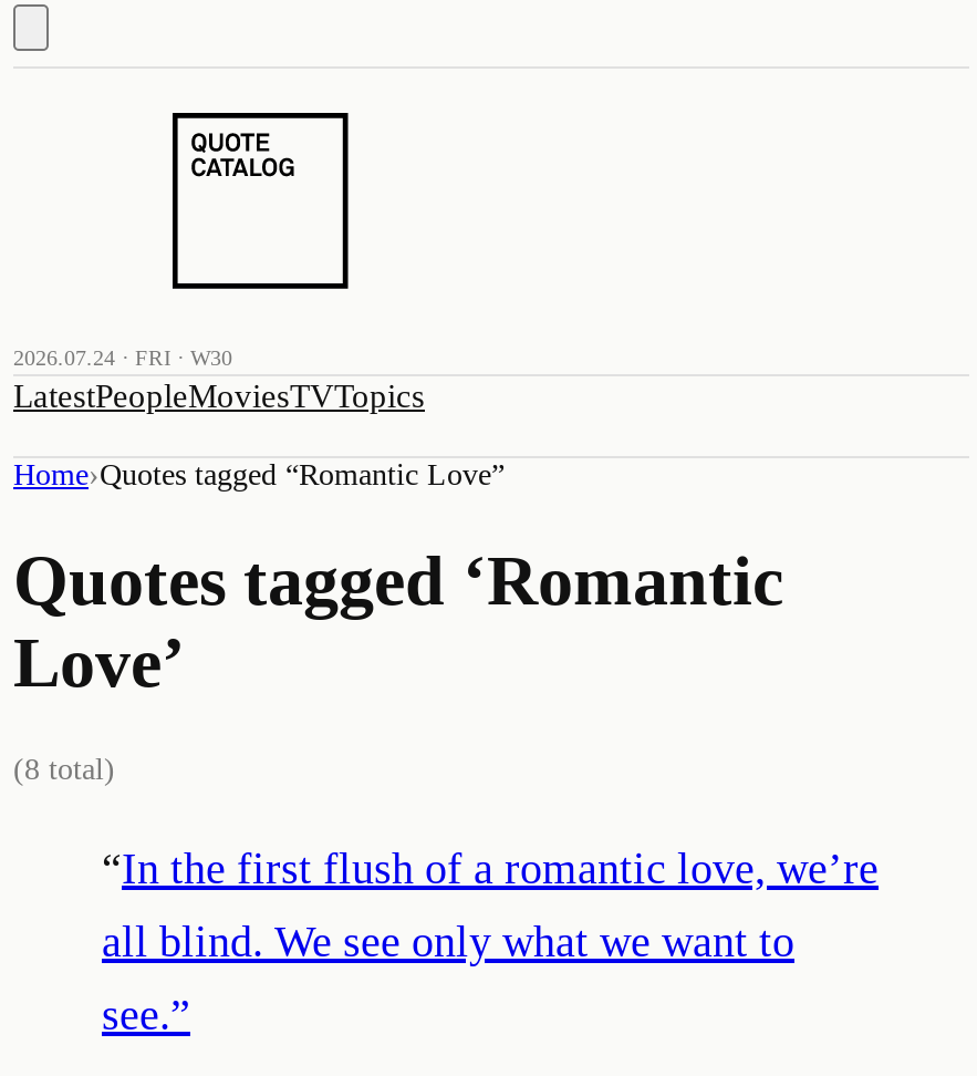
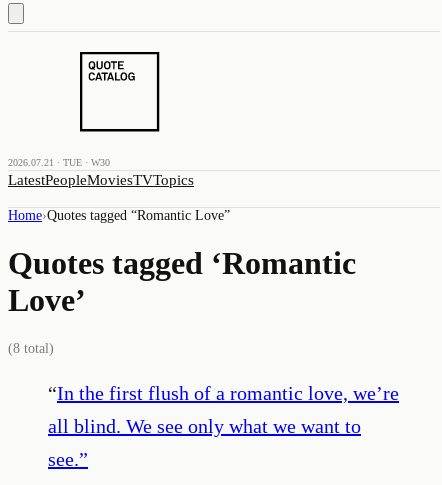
[13,345,232,370] 2026.07.24 · FRI · W30 -> [8,157,110,168] 2026.07.21 · TUE · W30

